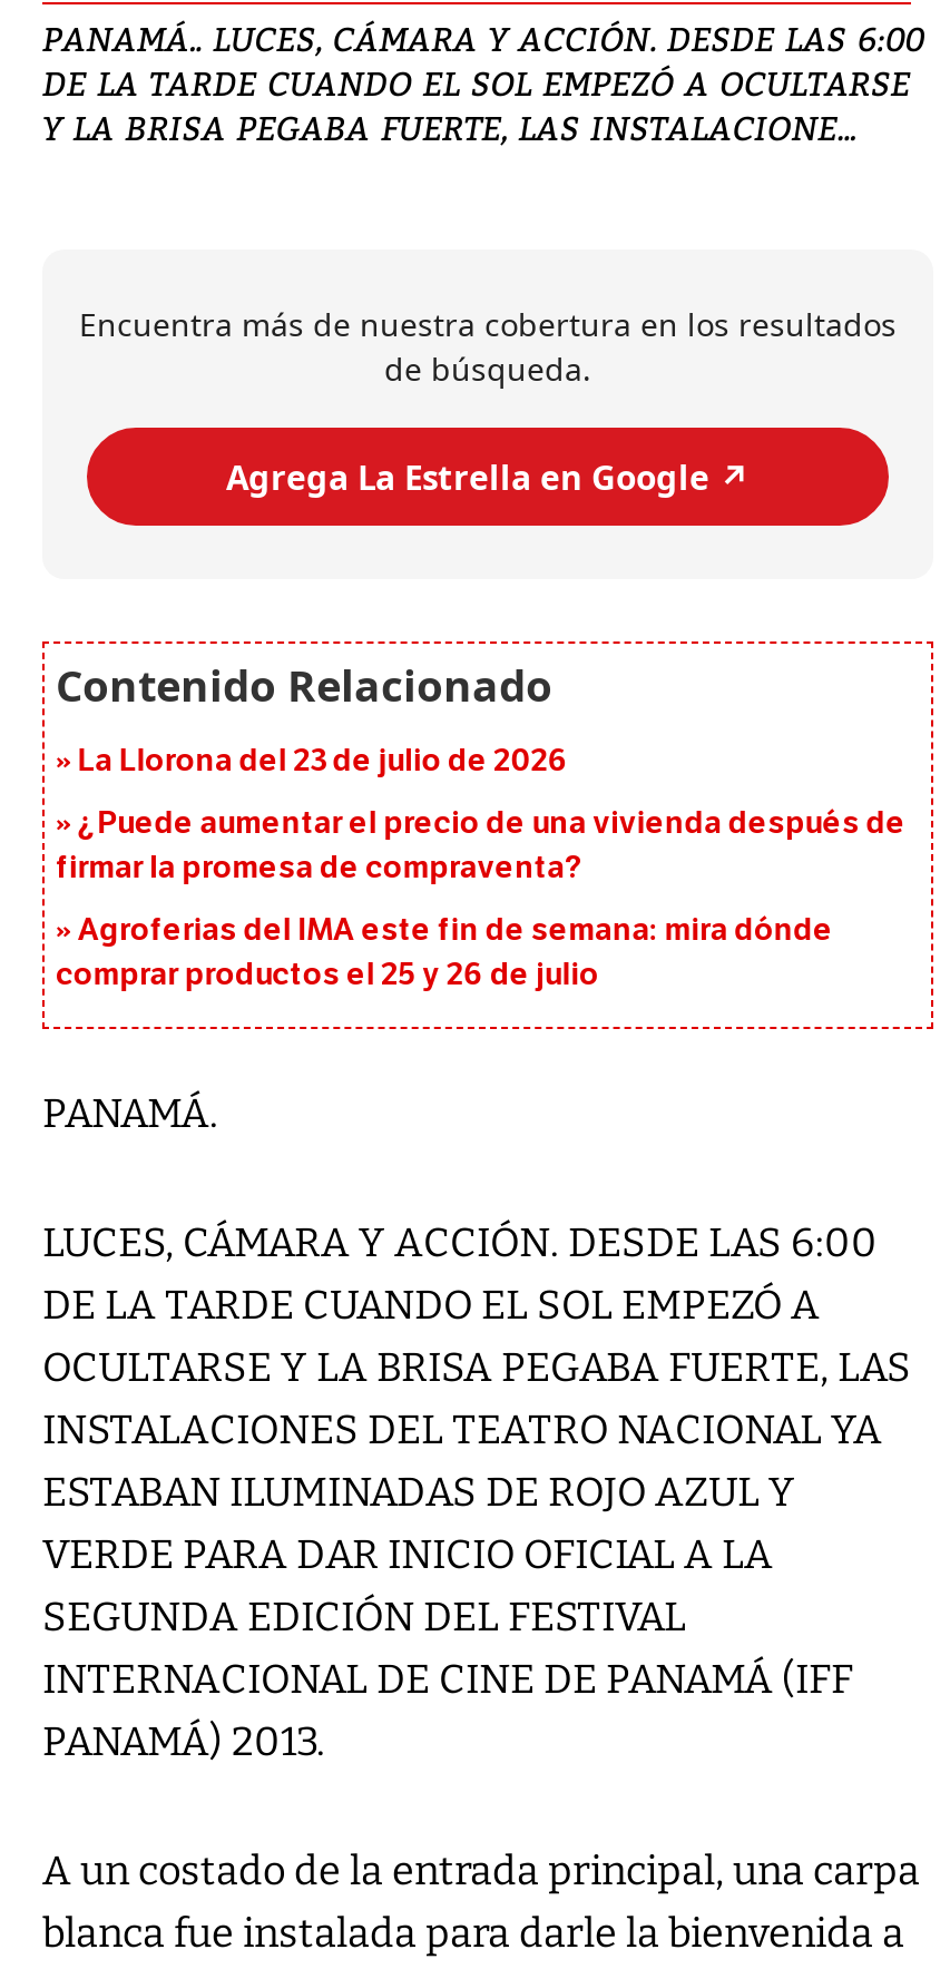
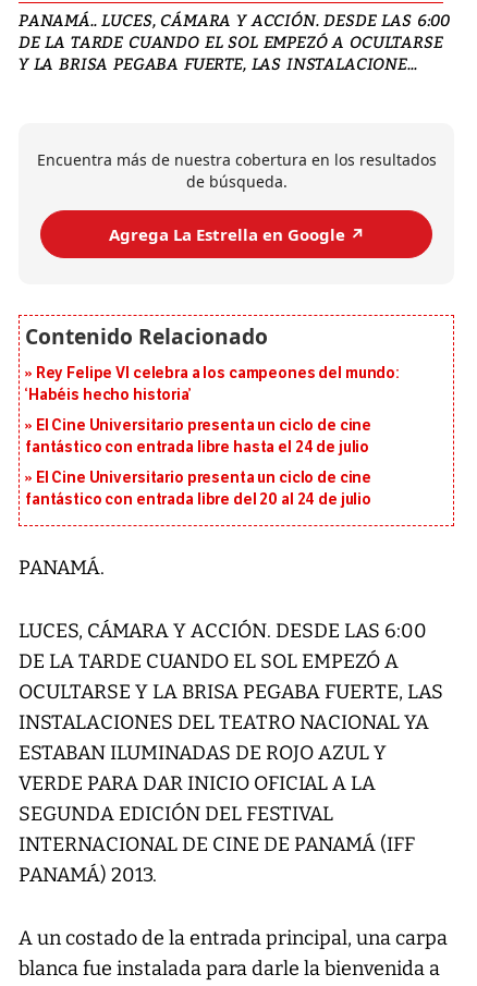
[78,743,568,781] La Llorona del 23 de julio de 2026 -> [25,364,400,405] Rey Felipe VI celebra a los campeones del mundo: | ‘Habéis hecho historia’
[56,805,905,888] ¿Puede aumentar el precio de una vivienda después de | firmar la promesa de compraventa? -> [25,417,372,457] El Cine Universitario presenta un ciclo de cine | fantástico con entrada libre hasta el 24 de julio
[56,912,833,995] Agroferias del IMA este fin de semana: mira dónde | comprar productos el 25 y 26 de julio -> [25,469,372,509] El Cine Universitario presenta un ciclo de cine | fantástico con entrada libre del 20 al 24 de julio

